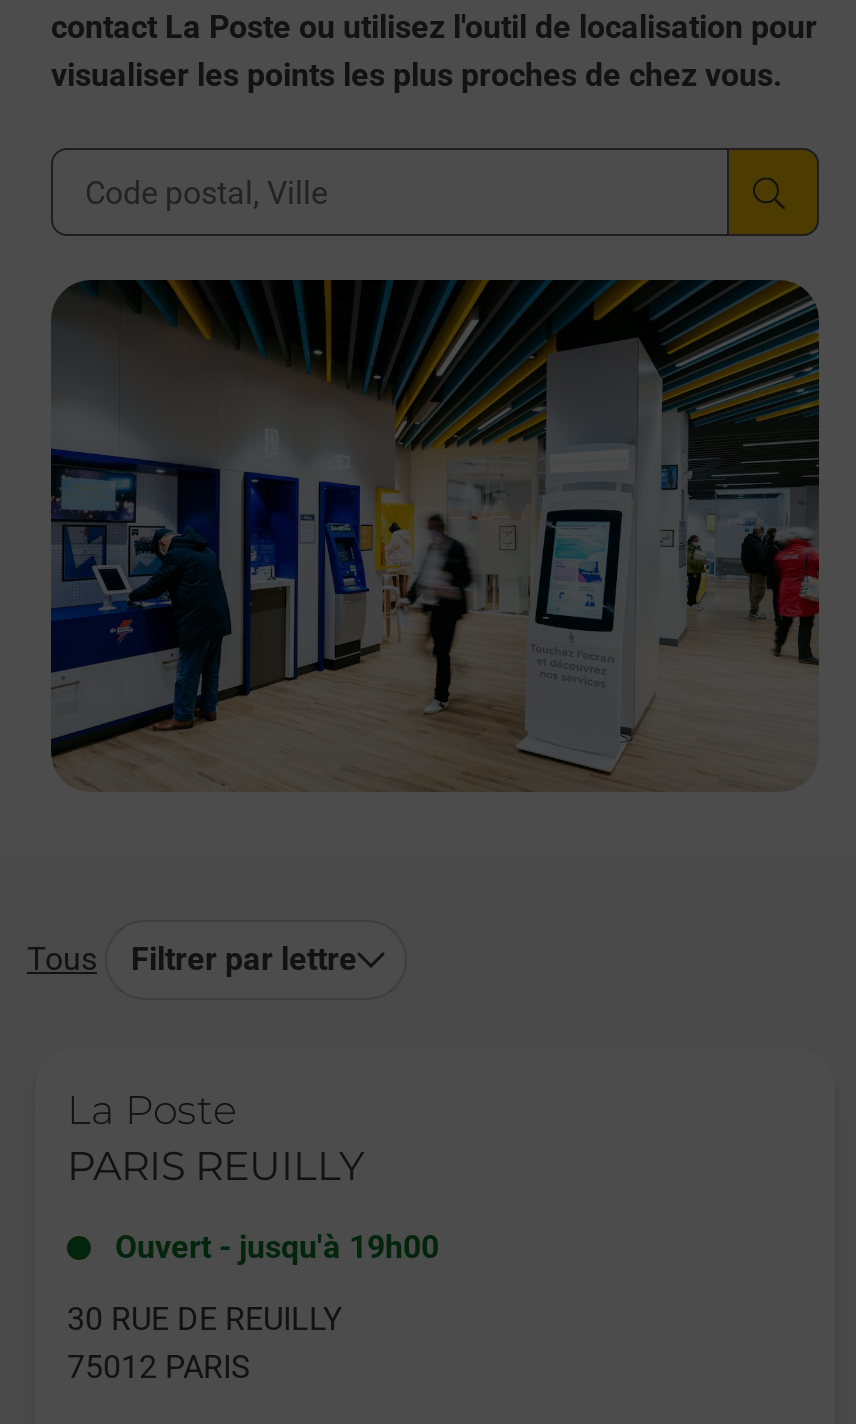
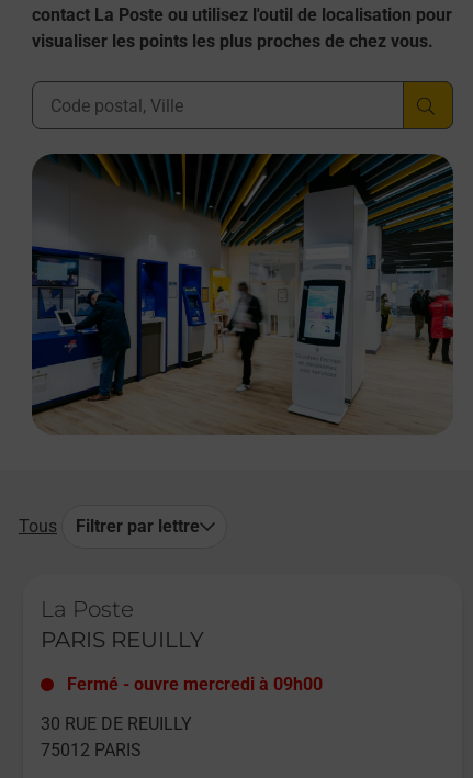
[115,1228,439,1266] Ouvert - jusqu'à 19h00 -> [67,674,323,695] Fermé - ouvre mercredi à 09h00

